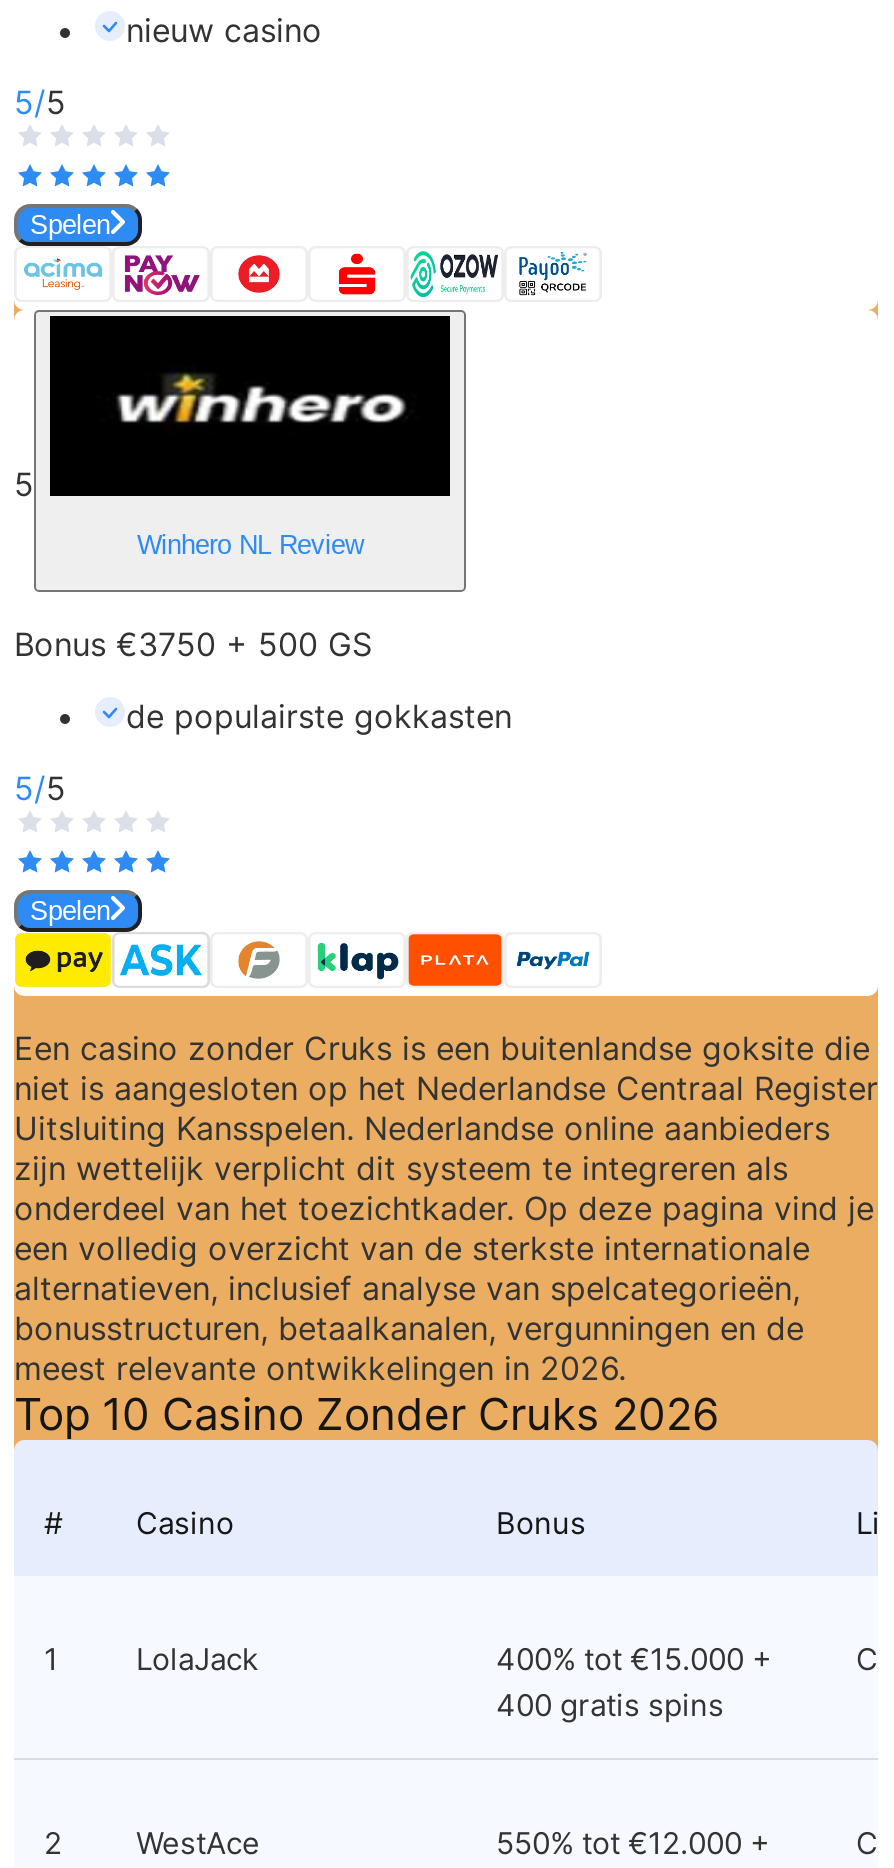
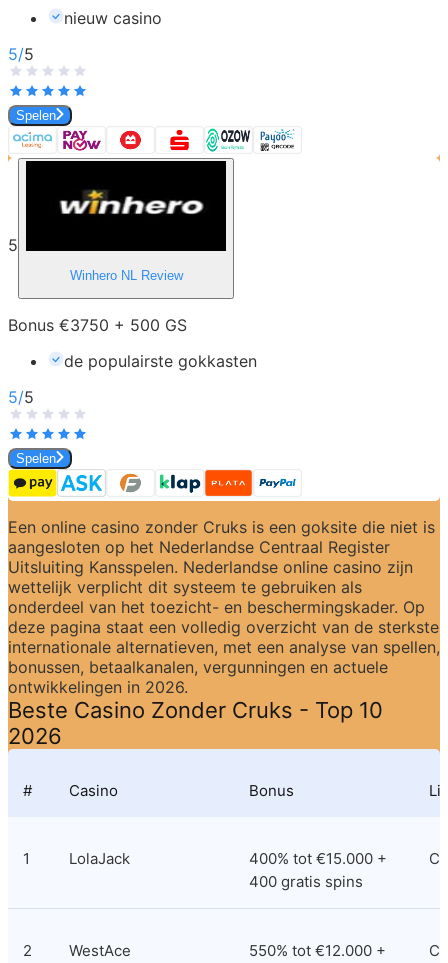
[14,1028,878,1440] Een casino zonder Cruks is een buitenlandse goksite die | niet is aangesloten op het Nederlandse Centraal Register | Uitsluiting Kansspelen. Nederlandse online aanbieders | zijn wettelijk verplicht dit systeem te integreren als | onderdeel van het toezichtkader. Op deze pagina vind je | een volledig overzicht van de sterkste internationale | alternatieven, inclusief analyse van spelcategorieën, | bonusstructuren, betaalkanalen, vergunningen en de | meest relevante ontwikkelingen in 2026. | Top 10 Casino Zonder Cruks 2026 -> [8,517,440,749] Een online casino zonder Cruks is een goksite die niet is | aangesloten op het Nederlandse Centraal Register | Uitsluiting Kansspelen. Nederlandse online casino zijn | wettelijk verplicht dit systeem te gebruiken als | onderdeel van het toezicht- en beschermingskader. Op | deze pagina staat een volledig overzicht van de sterkste | internationale alternatieven, met een analyse van spellen, | bonussen, betaalkanalen, vergunningen en actuele | ontwikkelingen in 2026. | Beste Casino Zonder Cruks - Top 10 | 2026

